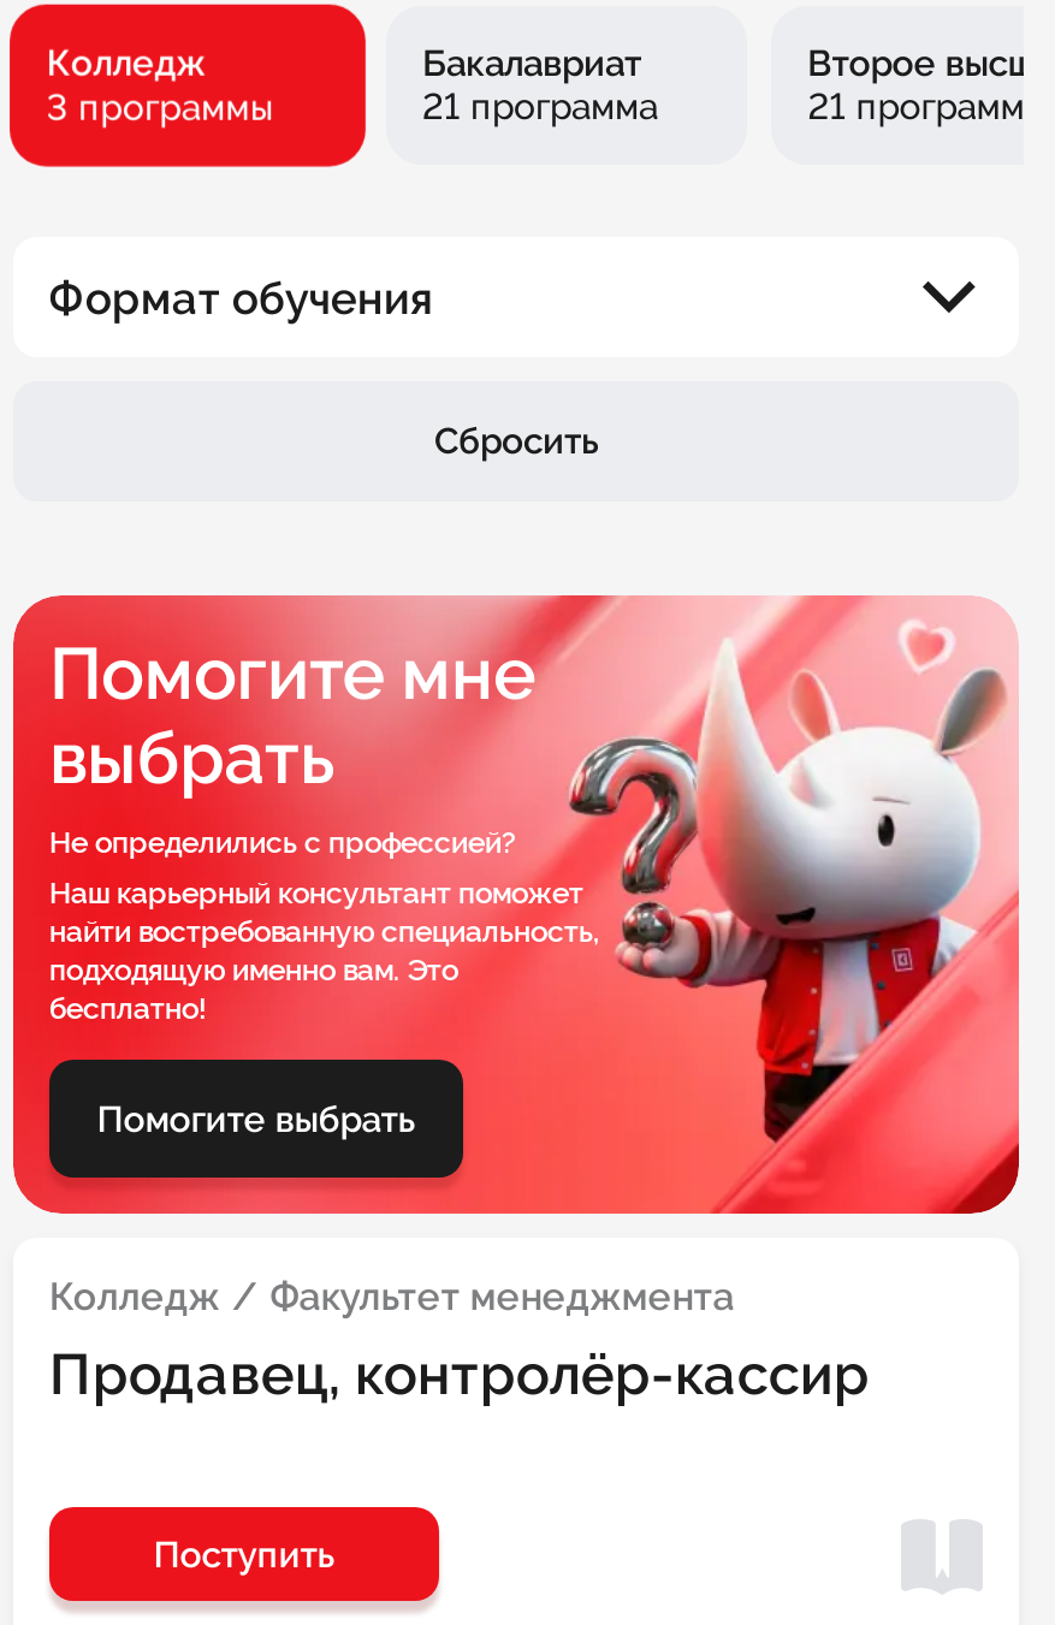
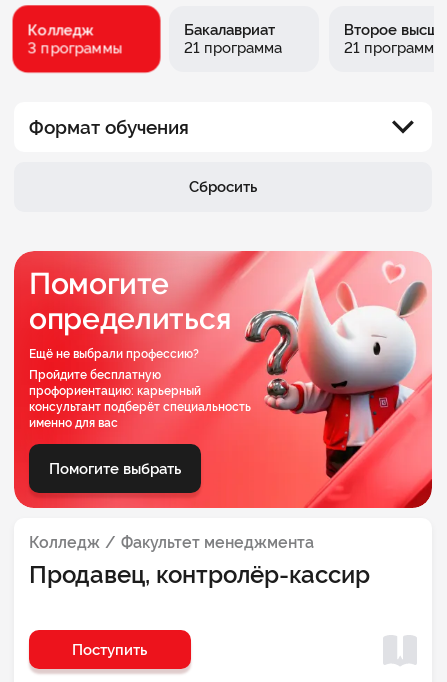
[49,632,600,1027] Помогите мне | выбрать | Не определились с профессией? | Наш карьерный консультант поможет | найти востребованную специальность, | подходящую именно вам. Это | бесплатно! -> [29,266,251,430] Помогите | определиться | Ещё не выбрали профессию? | Пройдите бесплатную | профориентацию: карьерный | консультант подберёт специальность | именно для вас

